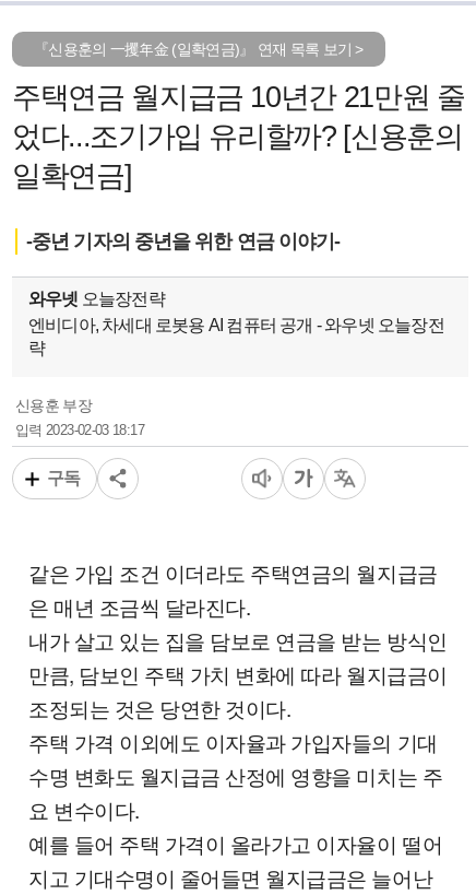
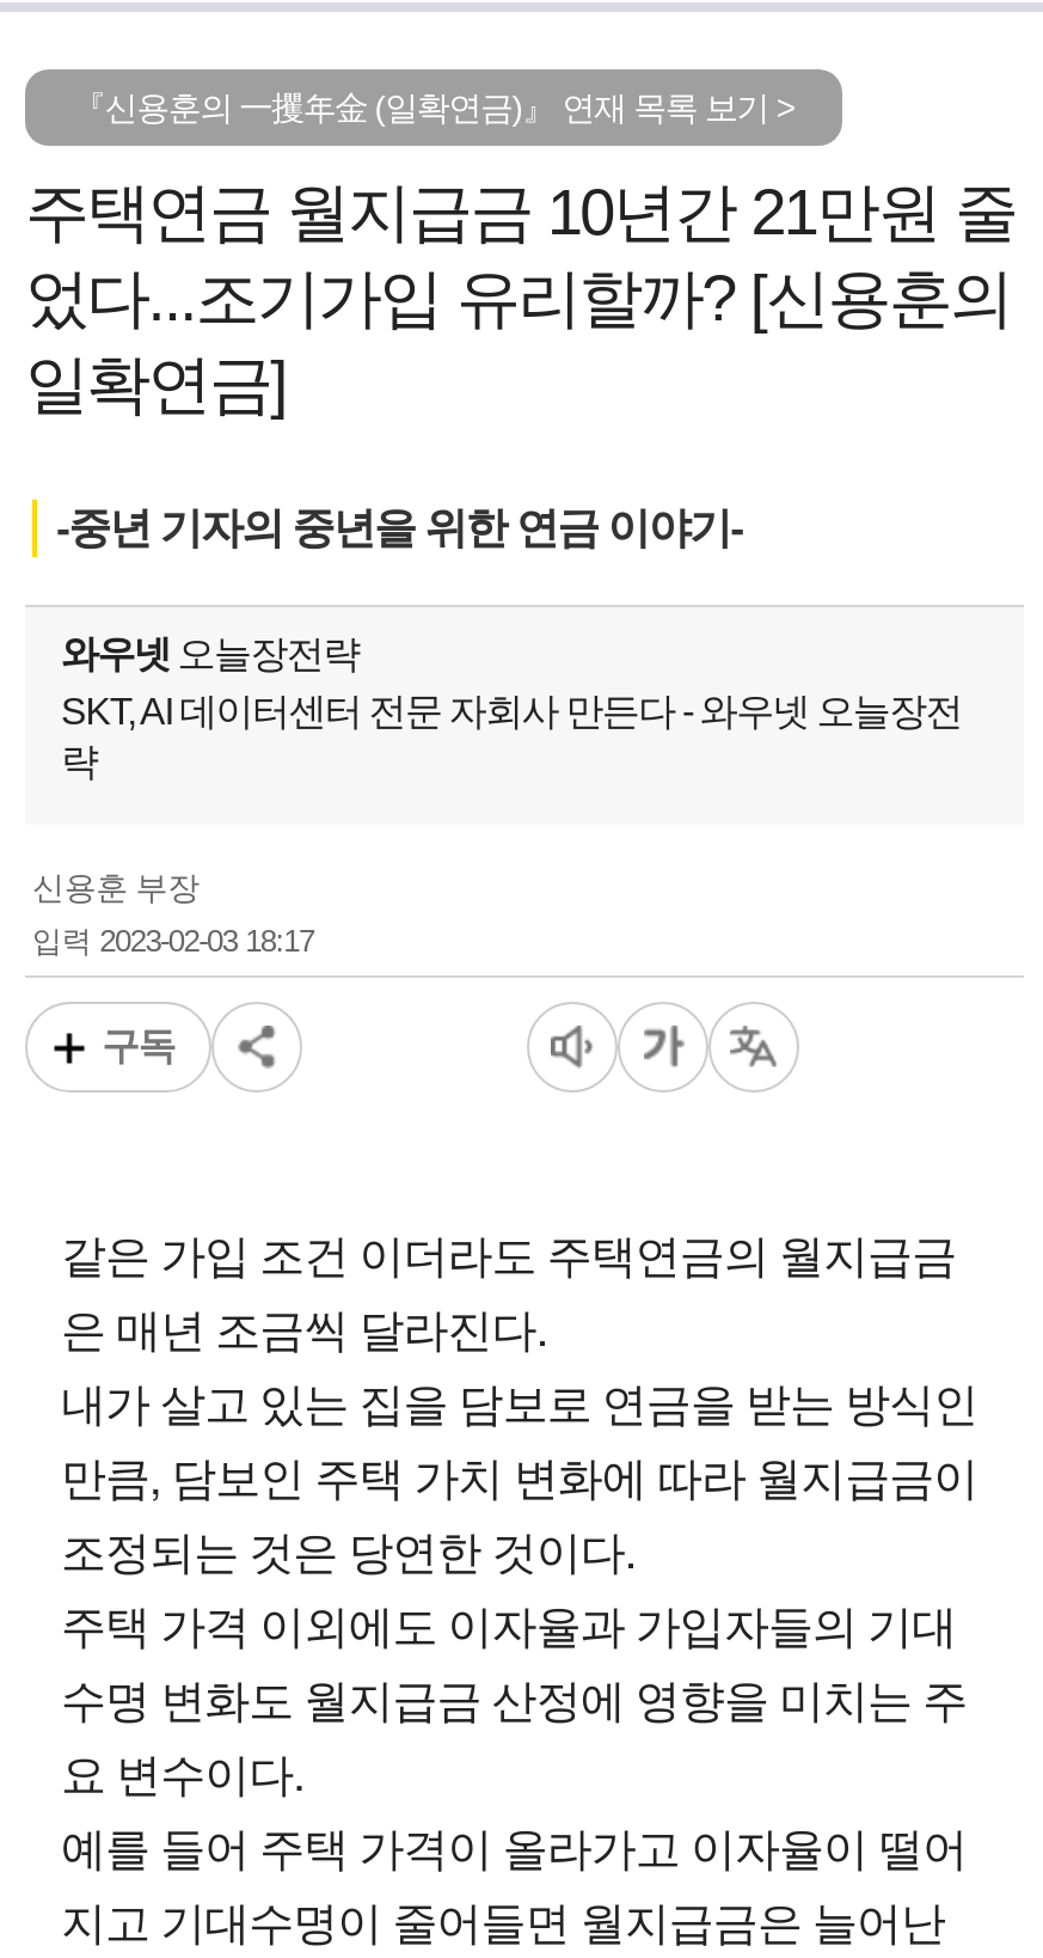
[28,315,444,334] 엔비디아, 차세대 로봇용 AI 컴퓨터 공개 - 와우넷 오늘장전 -> [61,690,962,731] SKT, AI 데이터센터 전문 자회사 만든다 - 와우넷 오늘장전

